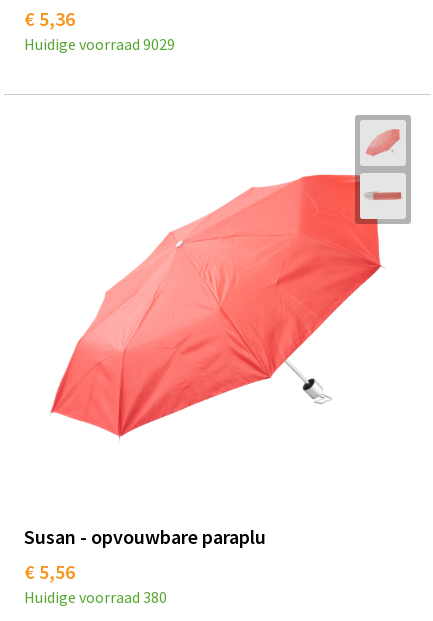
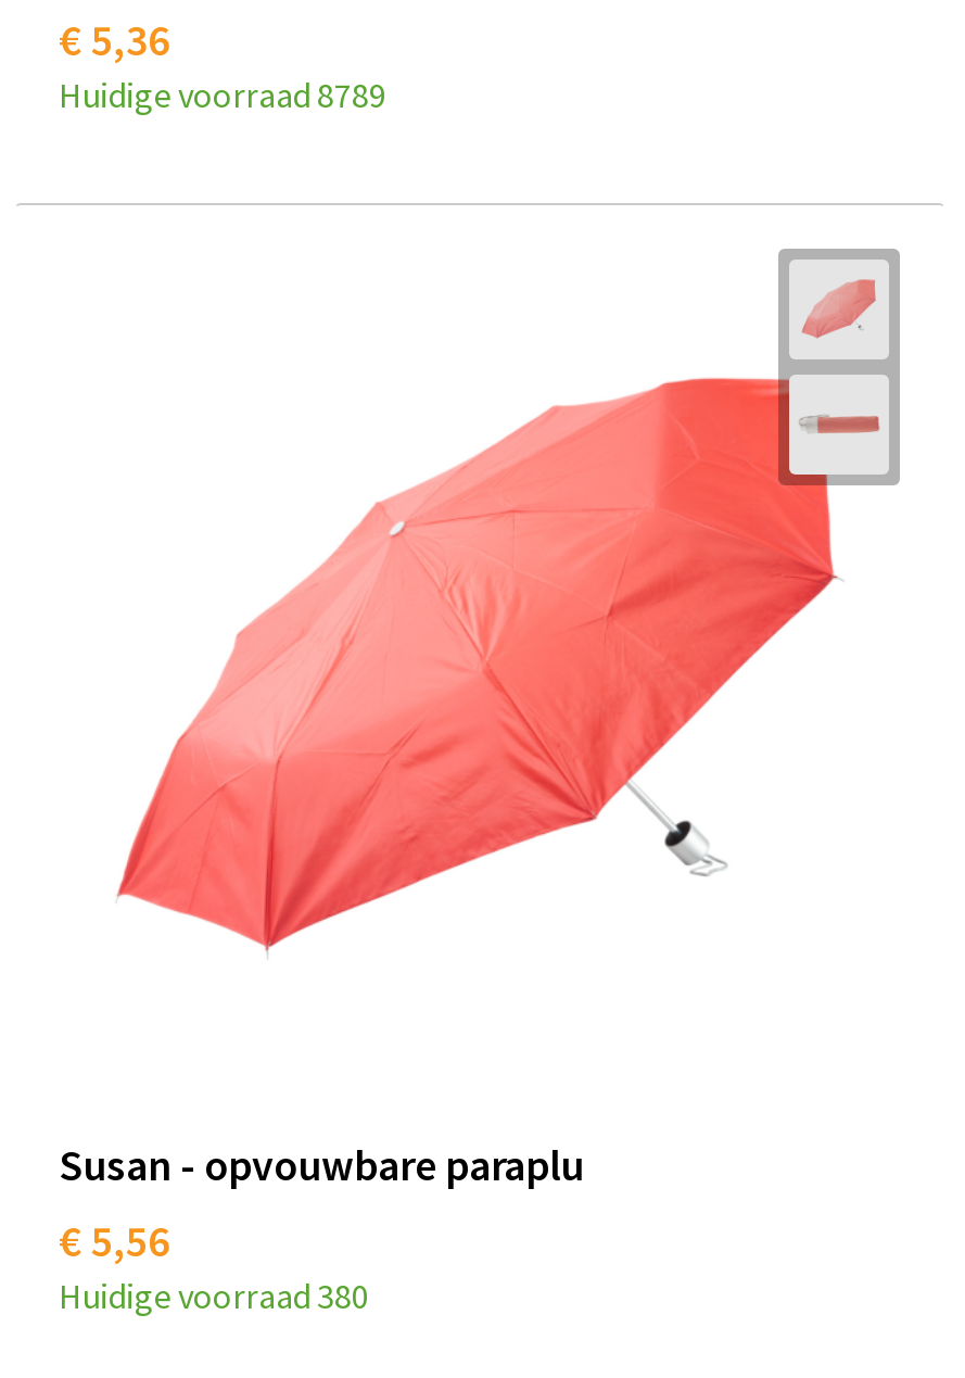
[23,34,174,54] Huidige voorraad 9029 -> [59,73,386,116] Huidige voorraad 8789

